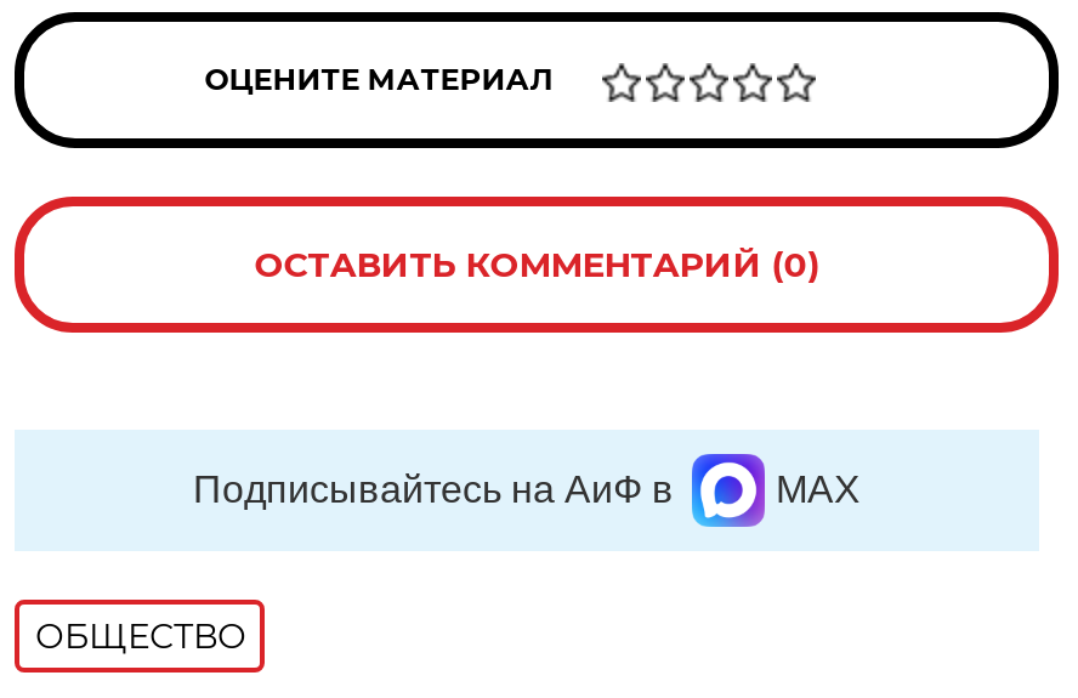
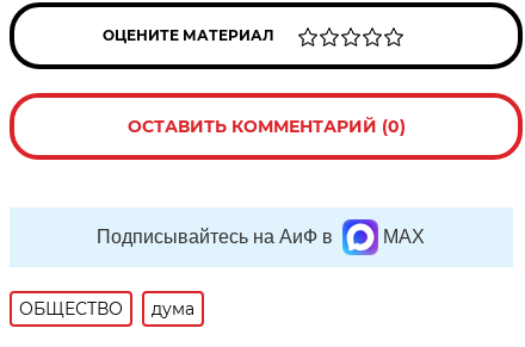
none -> [152,298,195,320] дума

